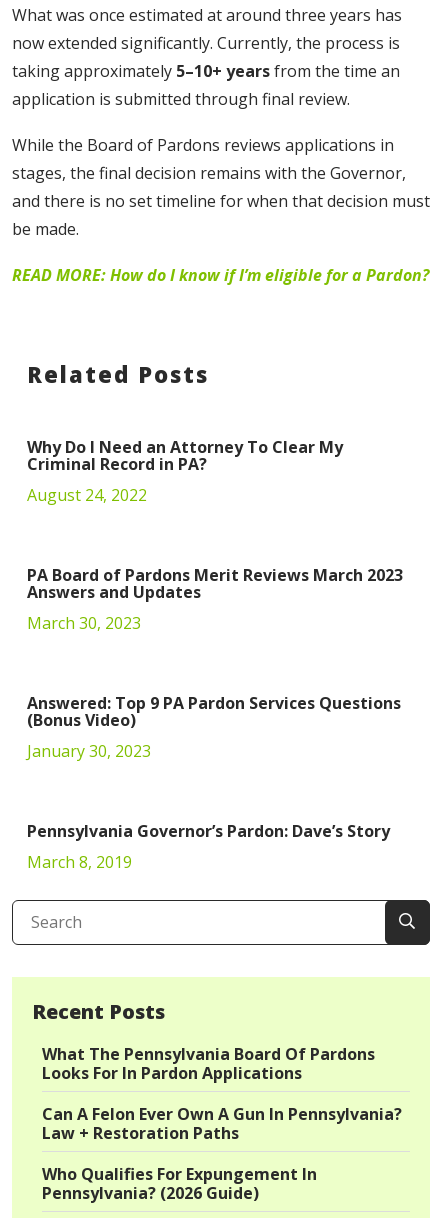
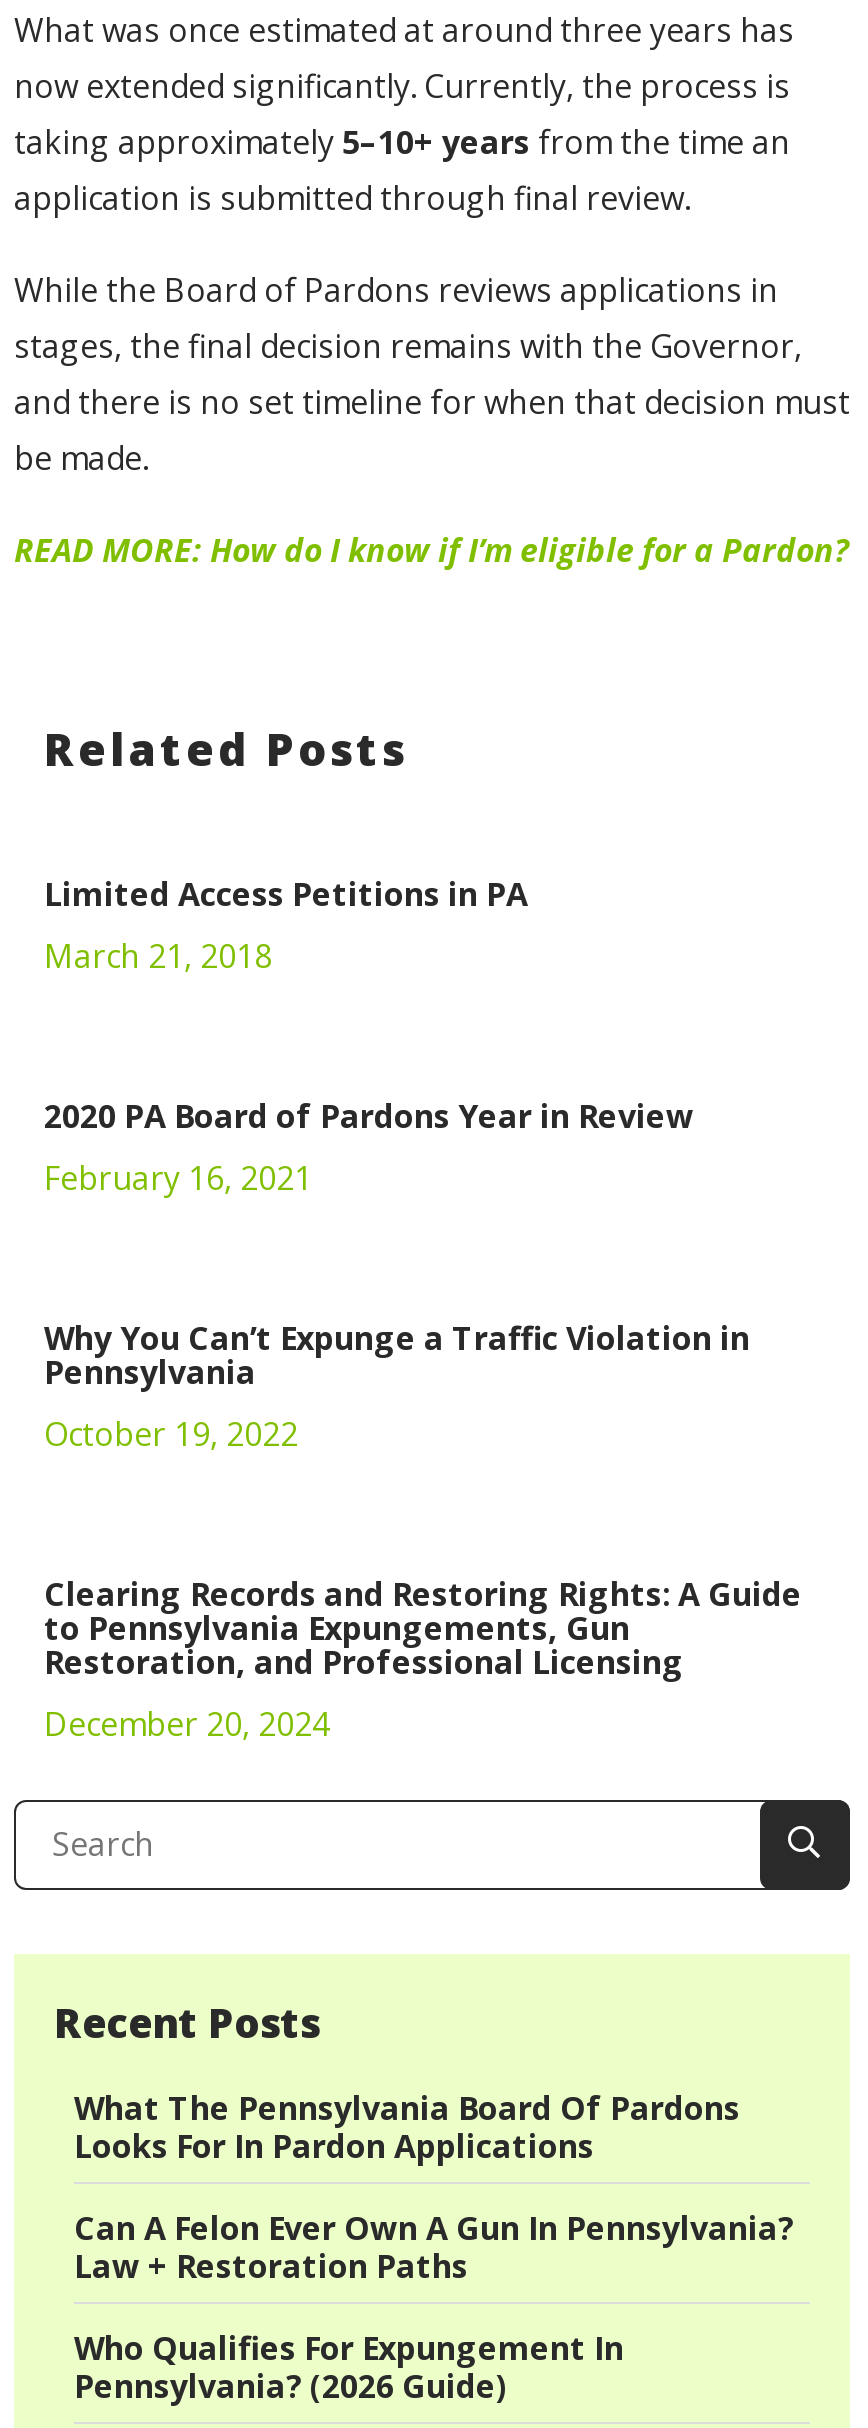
[27,436,343,506] Why Do I Need an Attorney To Clear My | Criminal Record in PA? | August 24, 2022 -> [44,872,528,978] Limited Access Petitions in PA | March 21, 2018
[27,564,403,634] PA Board of Pardons Merit Reviews March 2023 | Answers and Updates | March 30, 2023 -> [44,1094,694,1200] 2020 PA Board of Pardons Year in Review | February 16, 2021
[27,692,401,762] Answered: Top 9 PA Pardon Services Questions | (Bonus Video) | January 30, 2023 -> [44,1316,750,1456] Why You Can’t Expunge a Traffic Violation in | Pennsylvania | October 19, 2022
[27,820,390,873] Pennsylvania Governor’s Pardon: Dave’s Story | March 8, 2019 -> [44,1572,802,1746] Clearing Records and Restoring Rights: A Guide | to Pennsylvania Expungements, Gun | Restoration, and Professional Licensing | December 20, 2024

